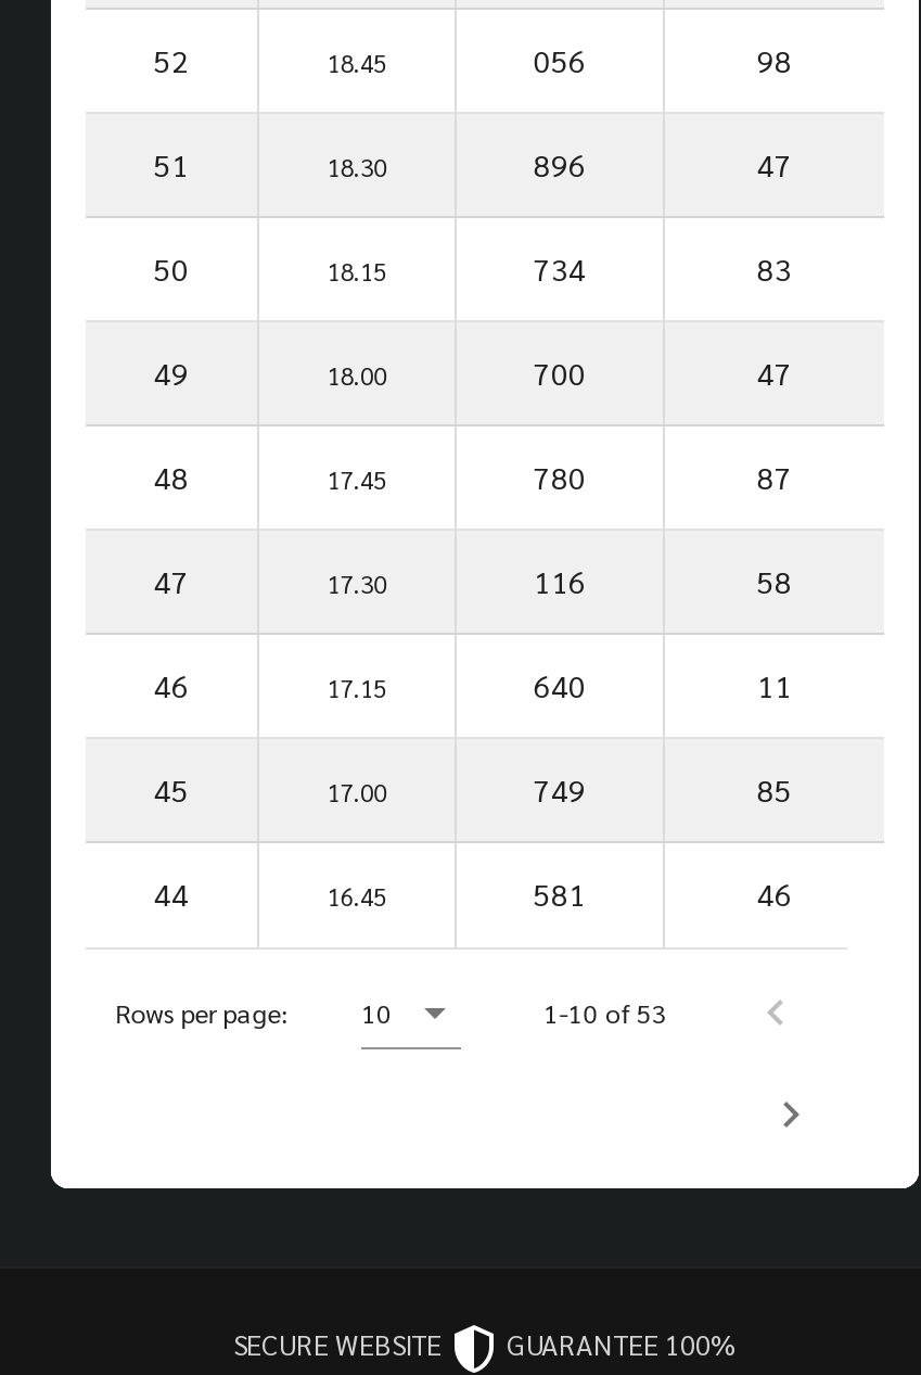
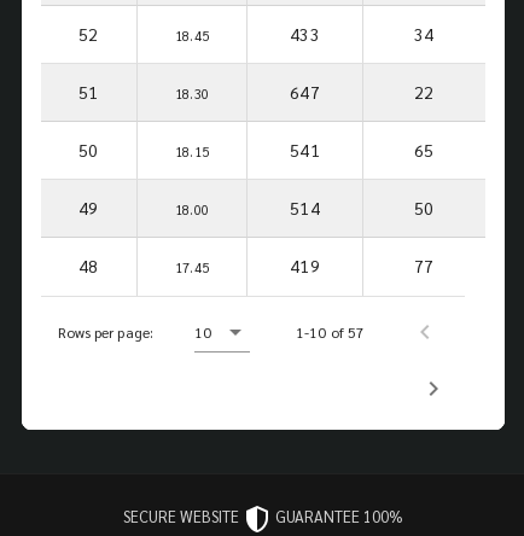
[533,40,586,79] 056 -> [290,23,320,44] 433
[757,40,792,79] 98 -> [415,23,434,44] 34
[533,144,586,183] 896 -> [290,81,320,102] 647
[757,144,792,183] 47 -> [415,81,434,102] 22
[533,248,586,287] 734 -> [290,139,320,160] 541
[757,248,792,287] 83 -> [415,139,434,160] 65
[533,352,586,391] 700 -> [290,197,320,218] 514
[757,352,792,391] 47 -> [415,197,434,218] 50
[154,456,792,912] 780 | 87 | 47 | 17.30 | 116 | 58 | 46 | 17.15 | 640 | 11 | 45 | 17.00 | 749 | 85 | 44 | 16.45 | 581 | 46 -> [290,254,434,276] 419 | 77
[543,995,667,1029] 1-10 of 53 -> [296,322,365,341] 1-10 of 57

